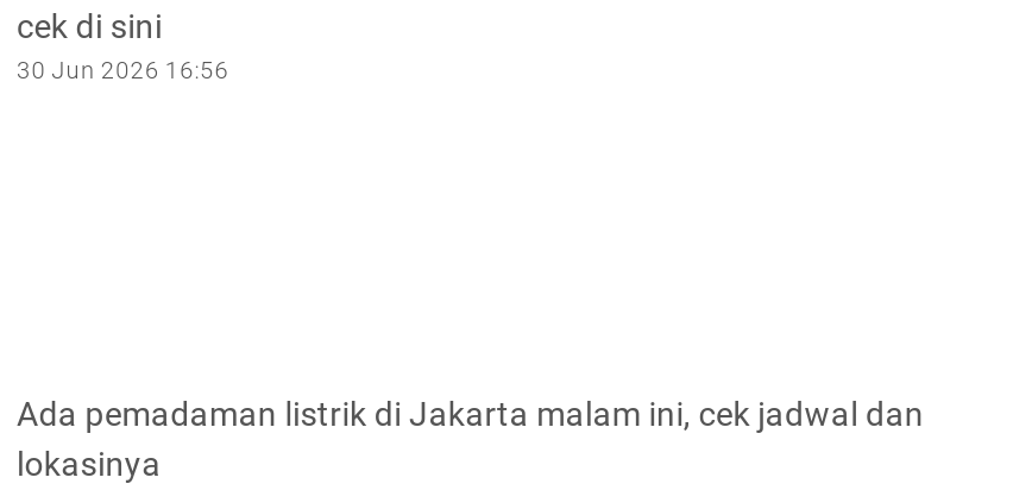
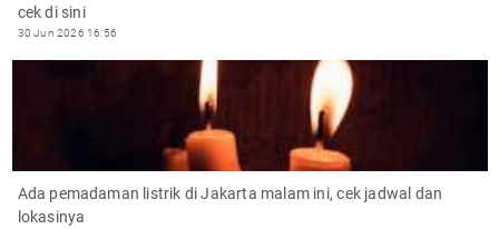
none -> [11,59,489,172] [image]

